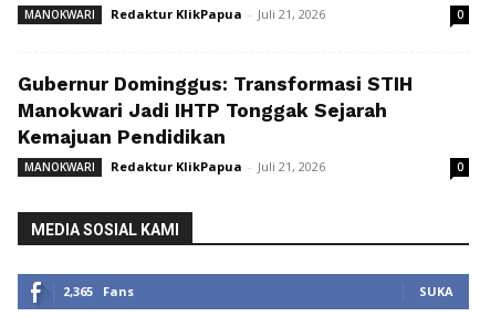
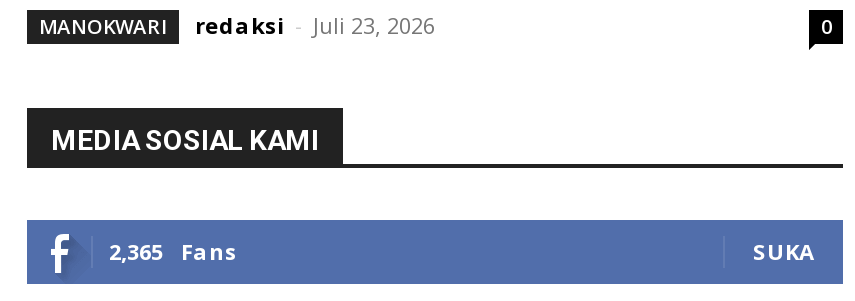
[18,6,463,175] Redaktur KlikPapua - Juli 21, 2026 | 0 | Gubernur Dominggus: Transformasi STIH | Manokwari Jadi IHTP Tonggak Sejarah | Kemajuan Pendidikan | MANOKWARI | Redaktur KlikPapua - Juli 21, 2026 -> [195,10,435,40] redaksi - Juli 23, 2026

